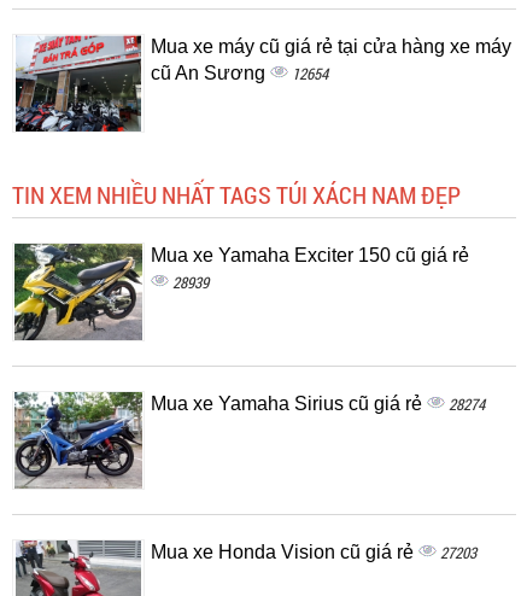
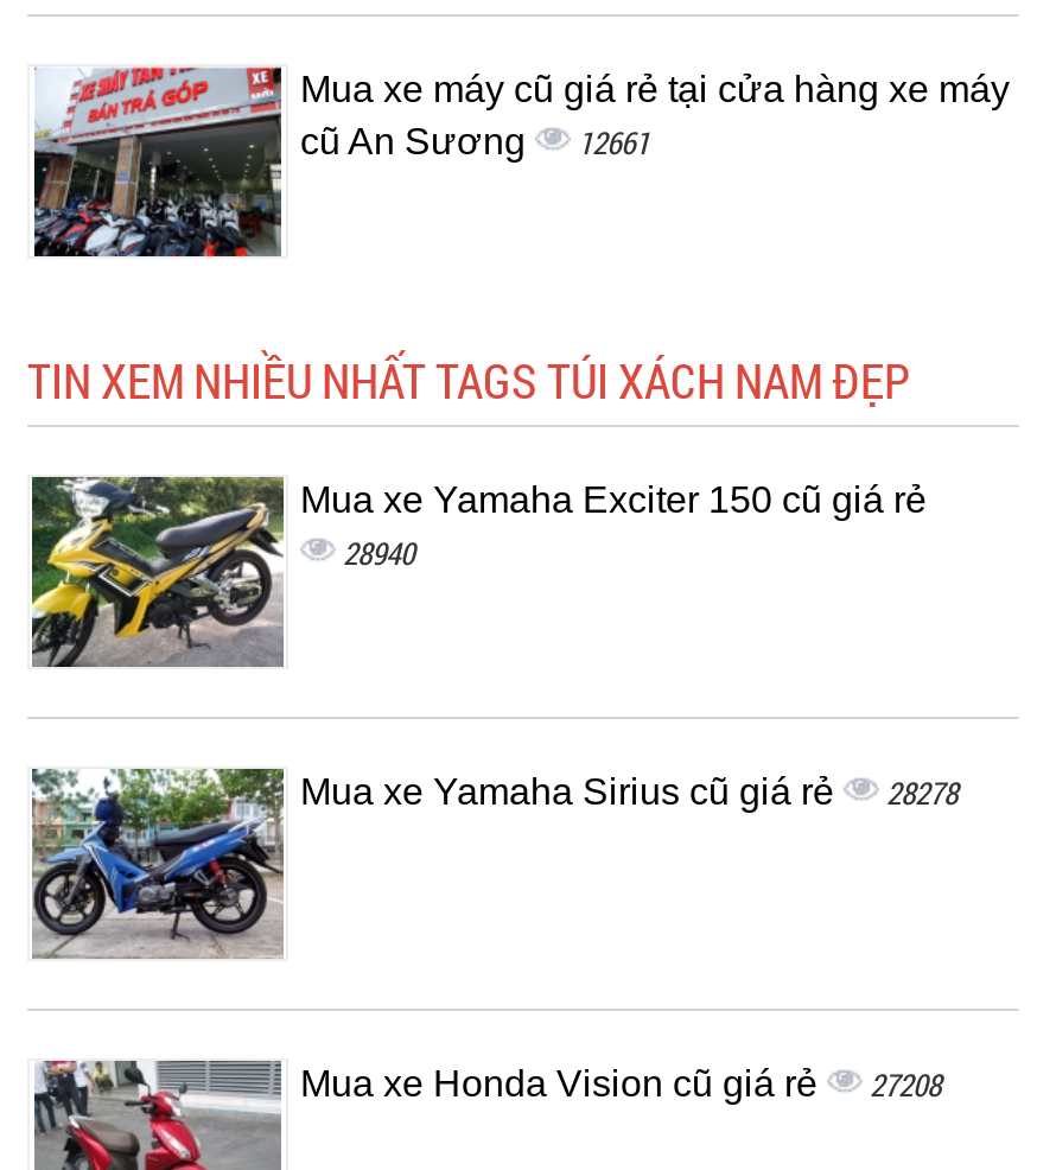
[151,63,328,84] cũ An Sương 12654 -> [300,121,649,164] cũ An Sương 12661
[172,271,209,293] 28939 -> [343,532,414,574] 28940
[151,393,485,415] Mua xe Yamaha Sirius cũ giá rẻ 28274 -> [300,771,958,814] Mua xe Yamaha Sirius cũ giá rẻ 28278
[151,542,476,563] Mua xe Honda Vision cũ giá rẻ 27203 -> [300,1063,941,1106] Mua xe Honda Vision cũ giá rẻ 27208

